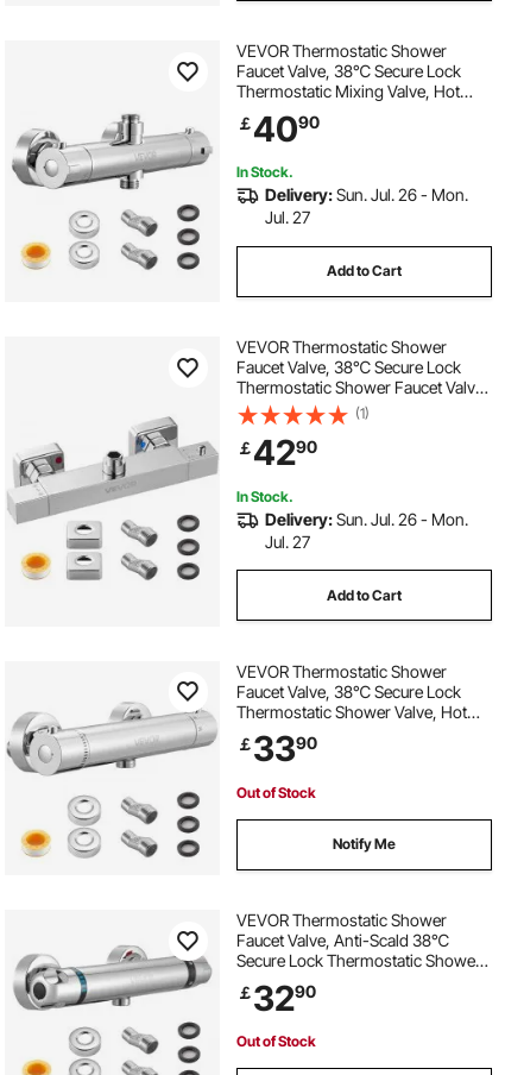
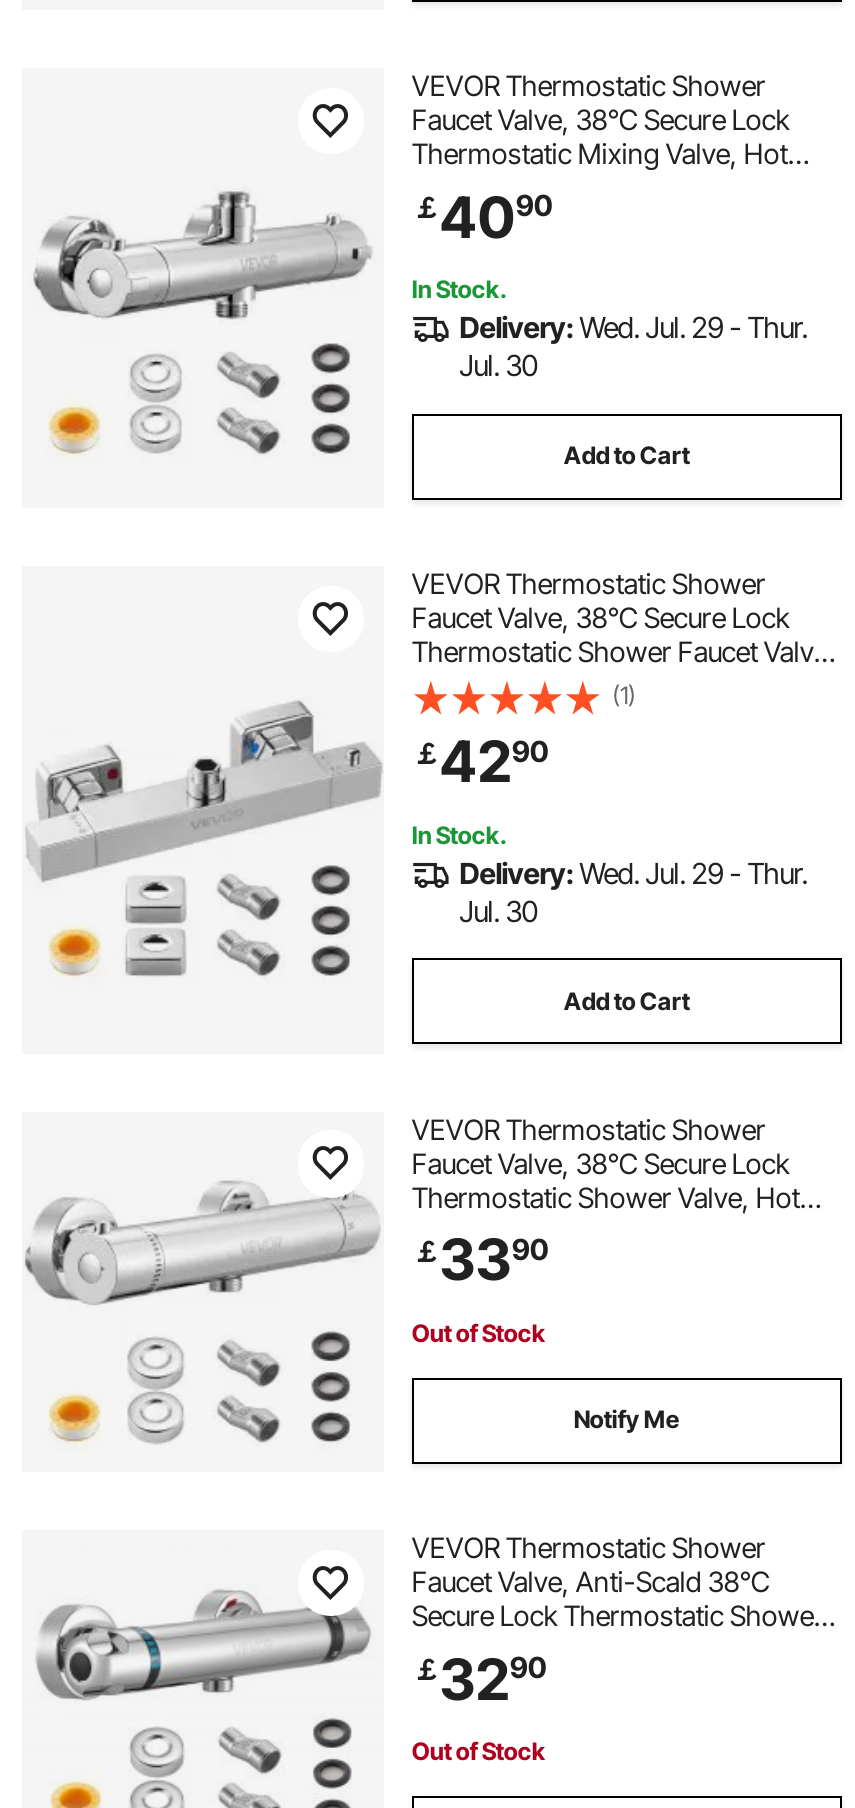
[265,185,468,205] Delivery: Sun. Jul. 26 - Mon. -> [459,310,807,344] Delivery: Wed. Jul. 29 - Thur.
[265,207,310,227] Jul. 27 -> [459,348,537,382] Jul. 30
[265,509,468,529] Delivery: Sun. Jul. 26 - Mon. -> [459,856,807,890] Delivery: Wed. Jul. 29 - Thur.
[265,532,310,552] Jul. 27 -> [459,894,537,928] Jul. 30

